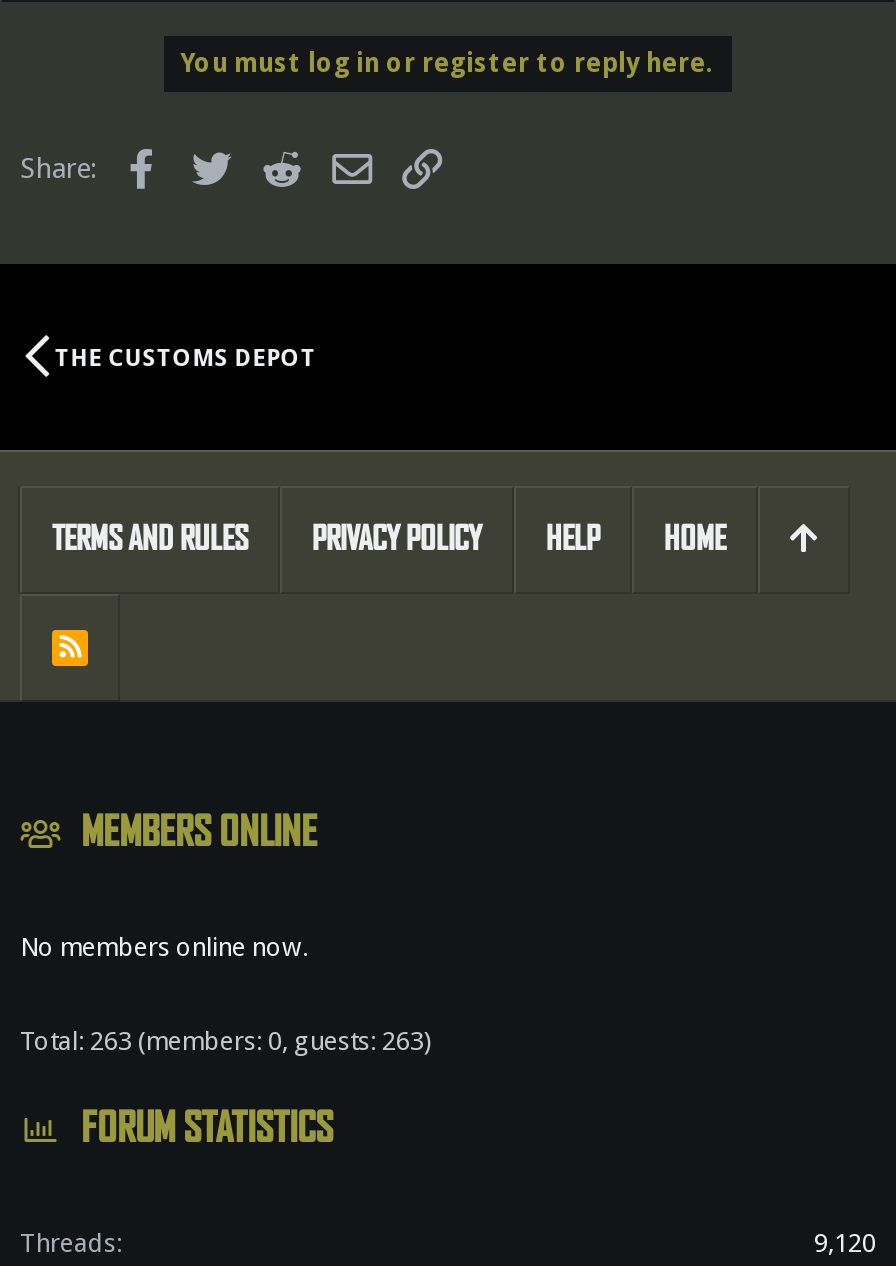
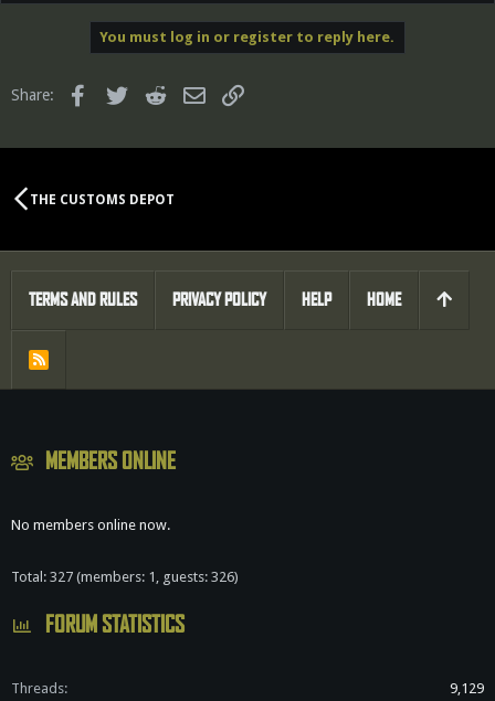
[20,1026,432,1056] Total: 263 (members: 0, guests: 263) -> [11,569,239,585] Total: 327 (members: 1, guests: 326)
[814,1228,876,1258] 9,120 -> [450,680,484,697] 9,129

